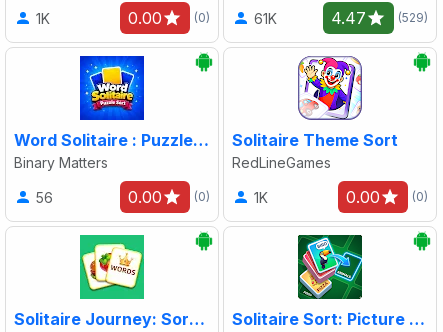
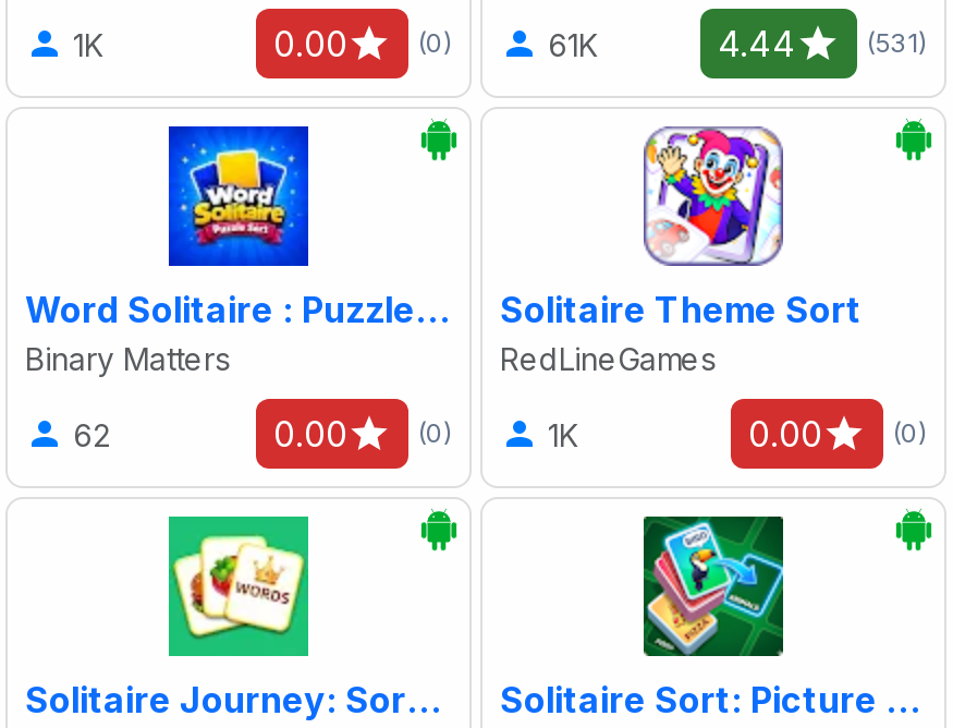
[331,8,366,28] 4.47 -> [718,22,796,66] 4.44
[398,10,428,25] (529) -> [866,27,927,60] (531)
[36,189,53,206] 56 -> [73,416,110,453] 62

